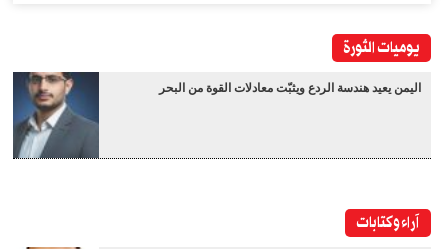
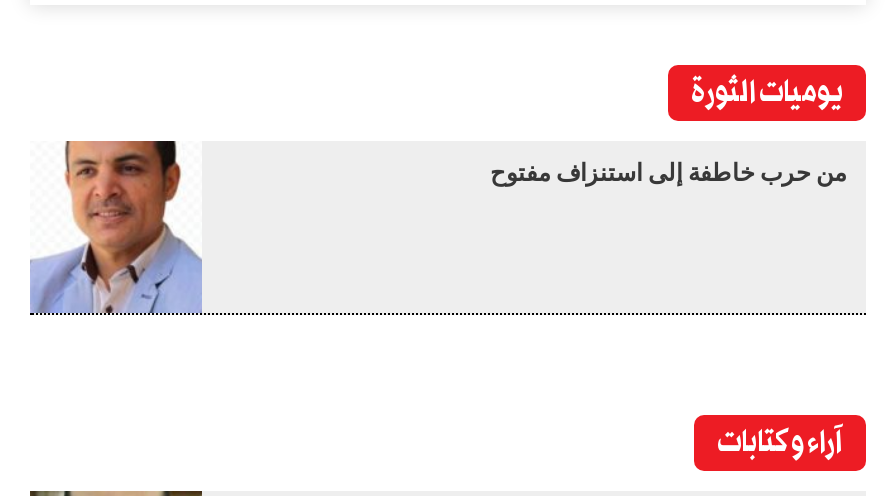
[12,71,100,159] [image] -> [30,138,202,316] [image]
[159,81,421,95] اليمن يعيد هندسة الردع ويثبّت معادلات القوة من البحر -> [490,160,846,188] من حرب خاطفة إلى استنزاف مفتوح

